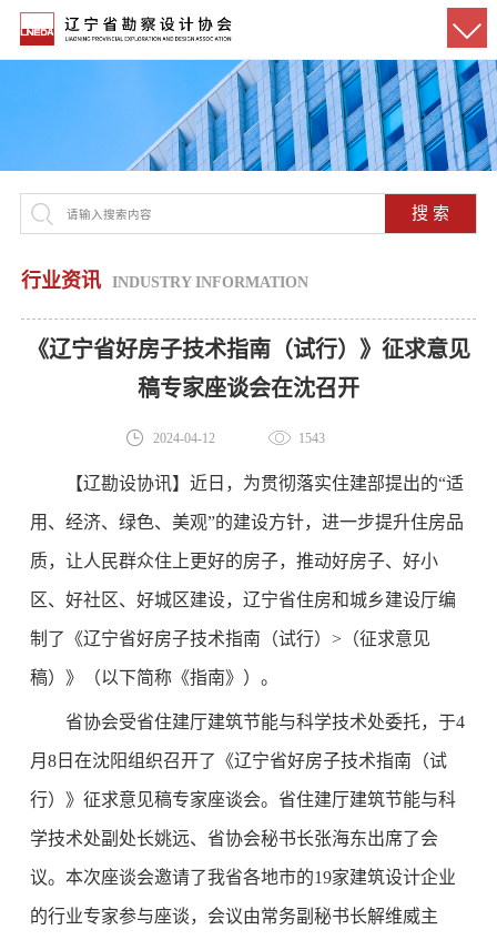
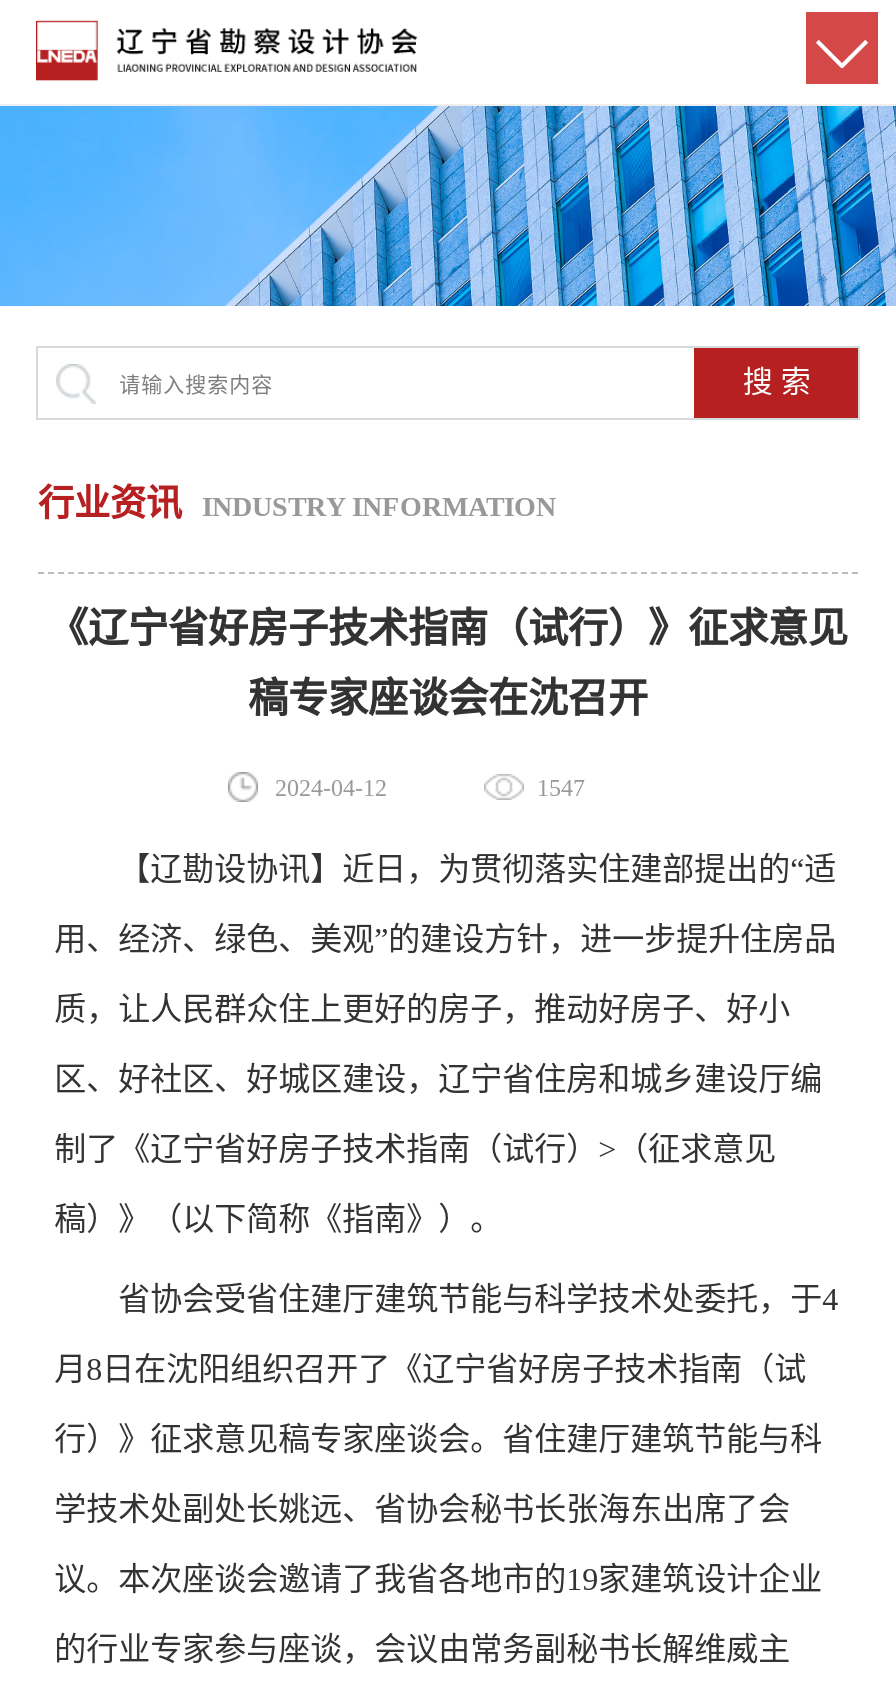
[298,431,324,446] 1543 -> [537,774,585,802] 1547

